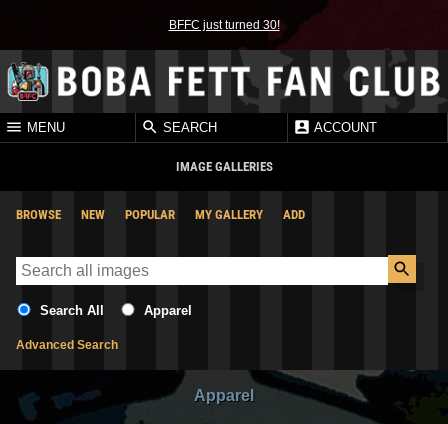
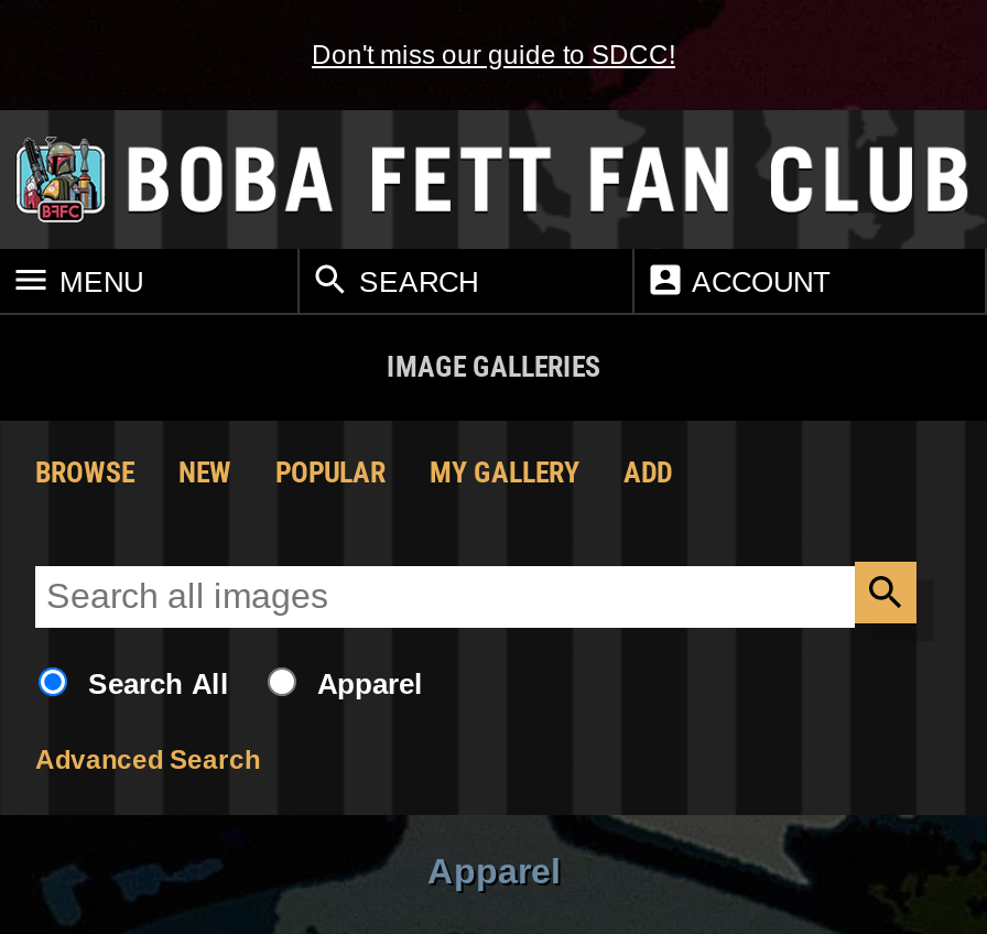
[168,18,279,32] BFFC just turned 30! -> [312,40,675,70] Don't miss our guide to SDCC!

